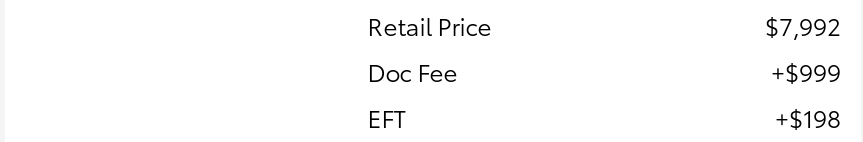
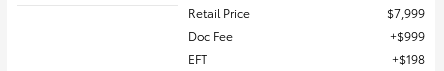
[765,9,841,43] $7,992 -> [387,4,425,21] $7,999

